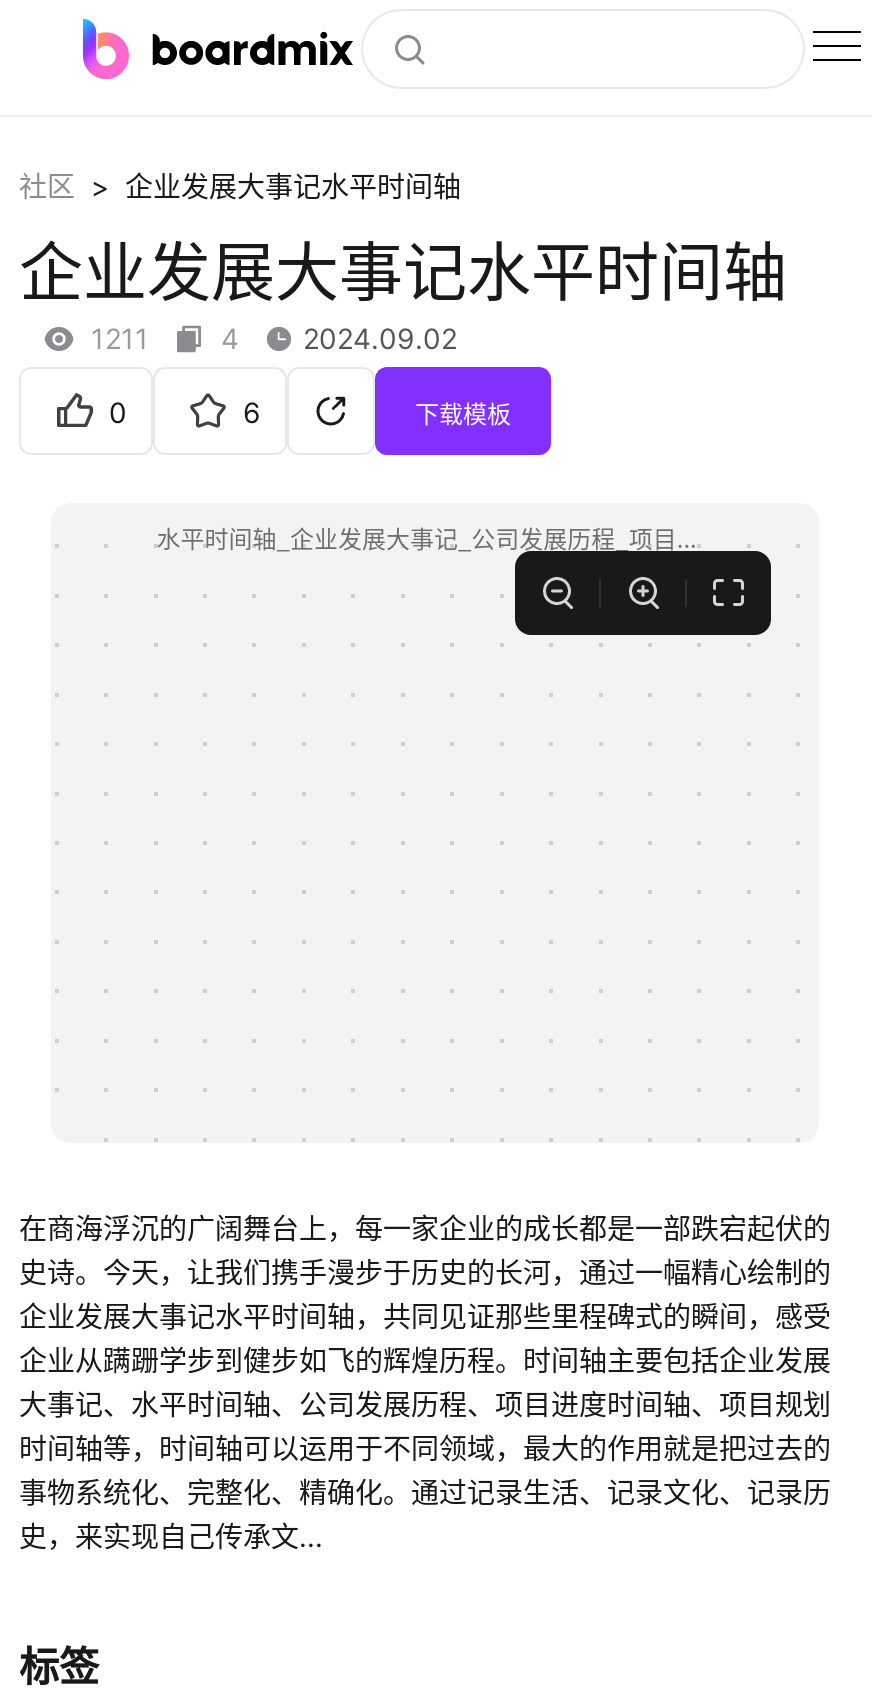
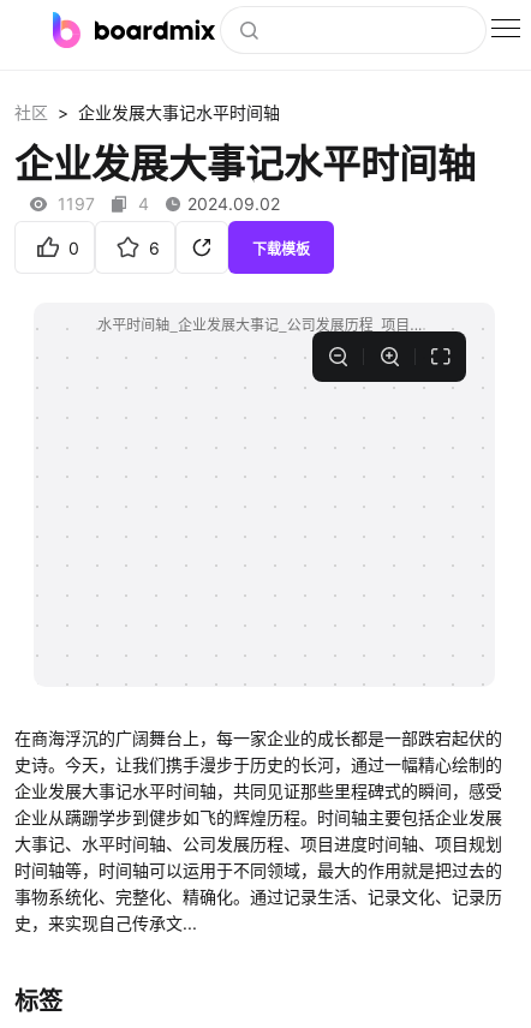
[91,321,149,355] 1211 -> [58,193,95,214] 1197

